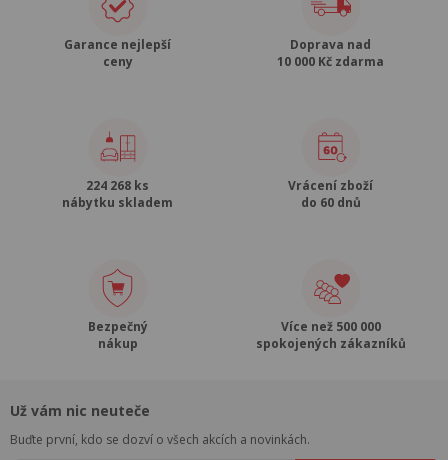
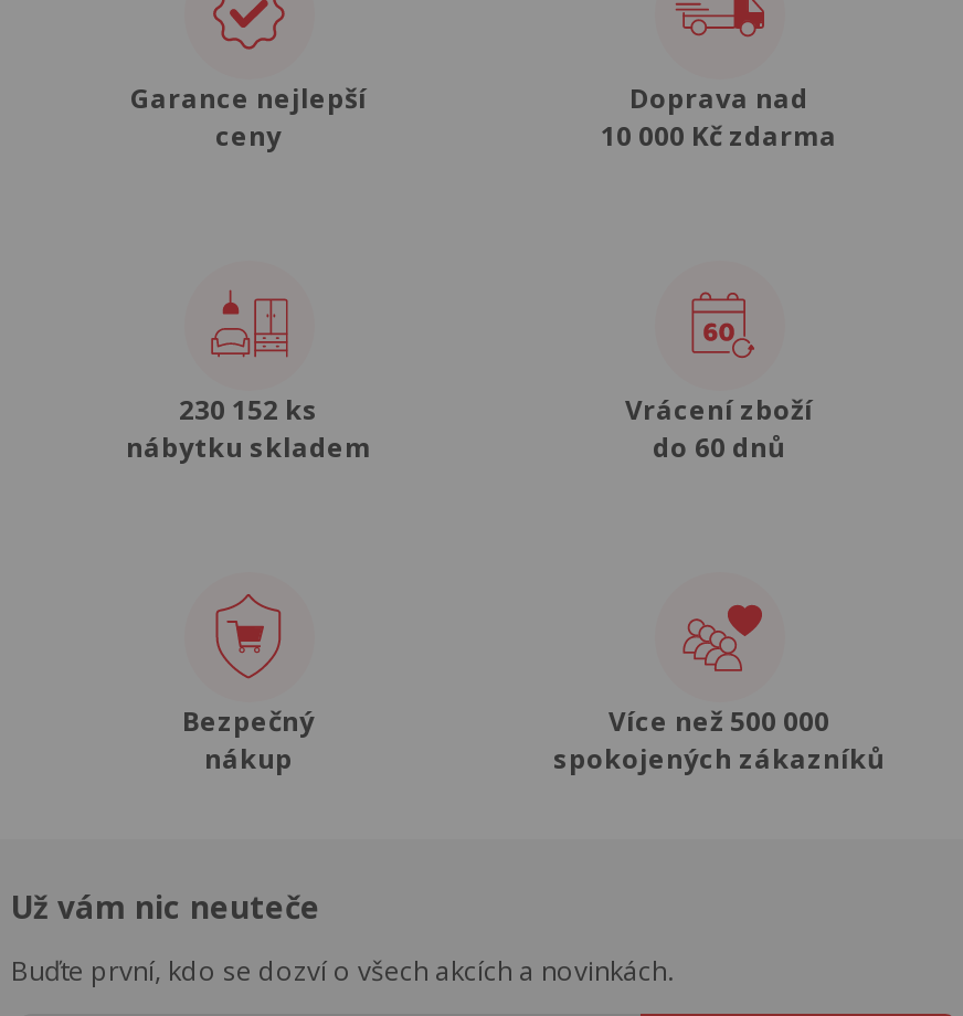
[86,177,149,194] 224 268 ks -> [179,391,318,429] 230 152 ks

